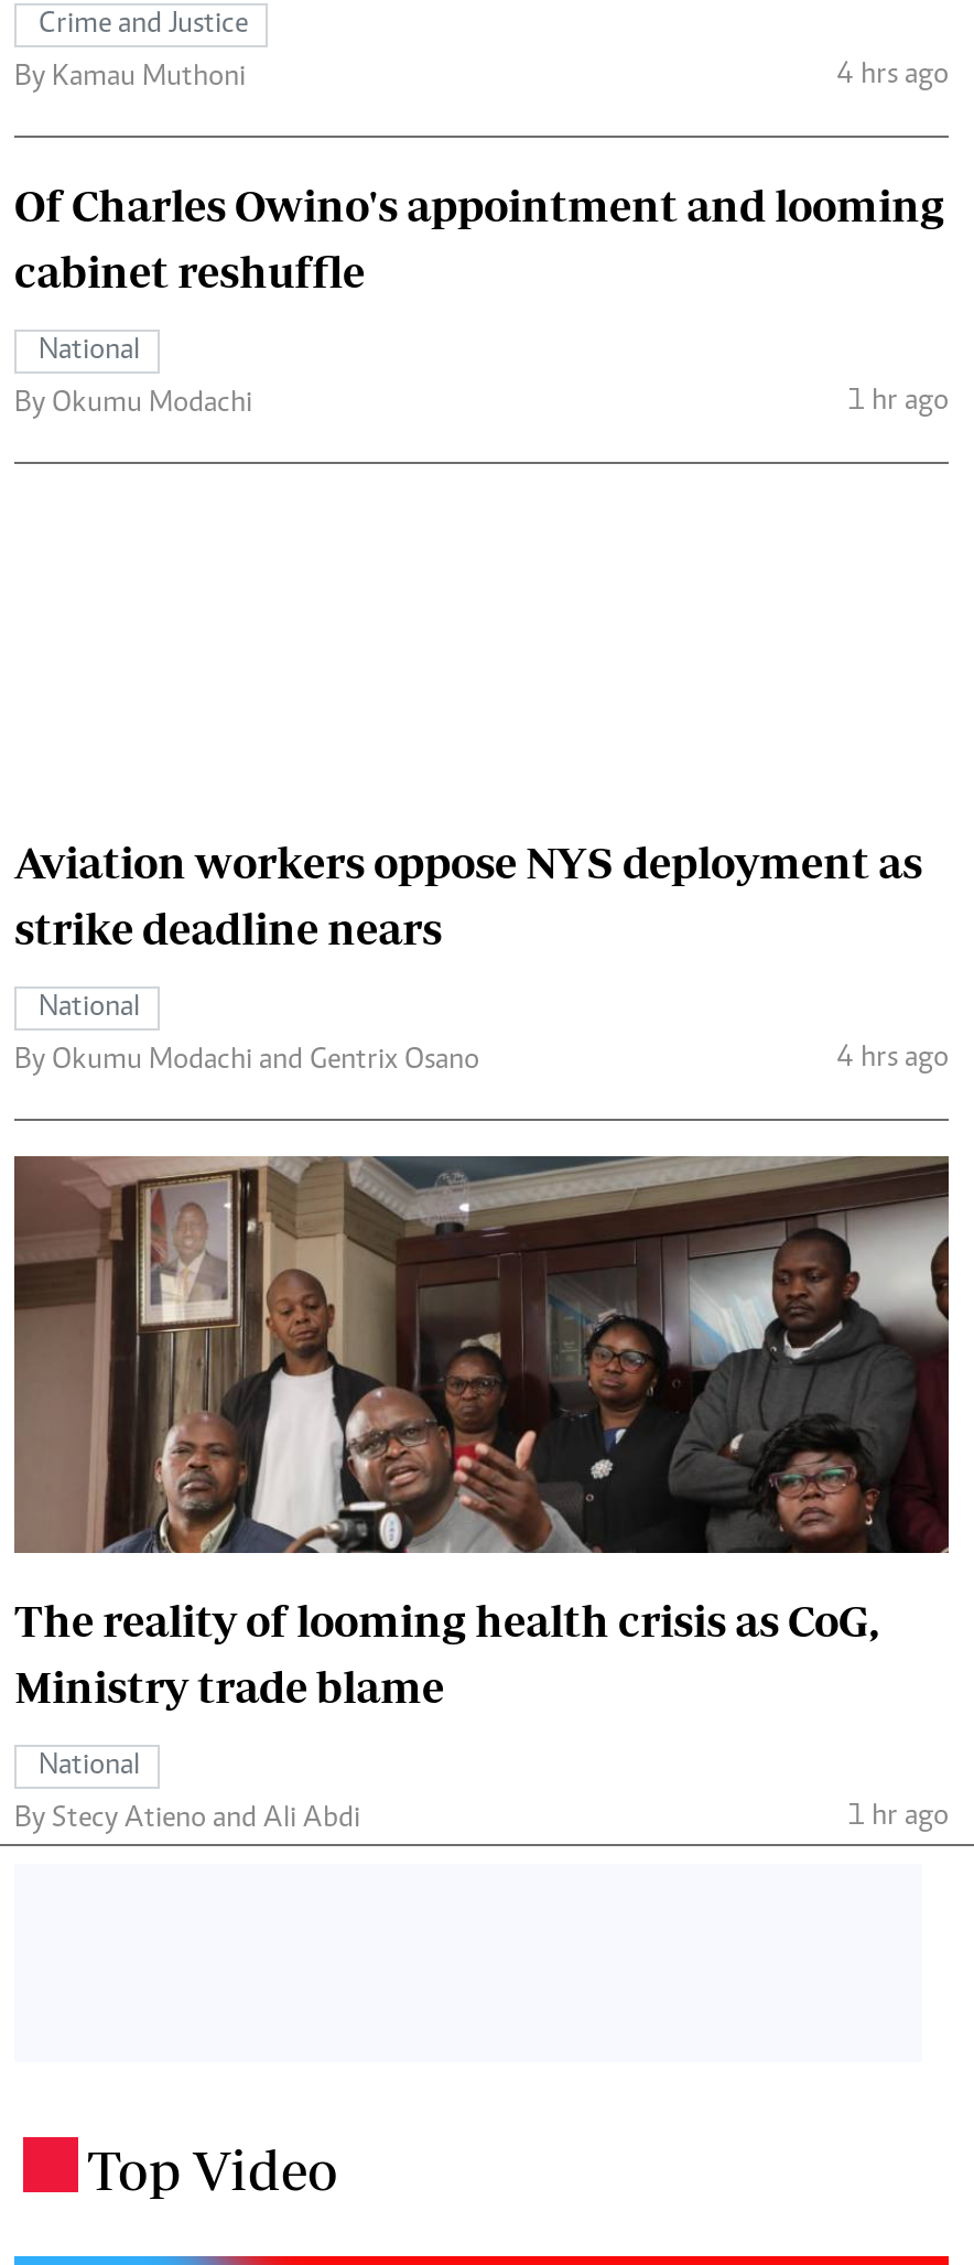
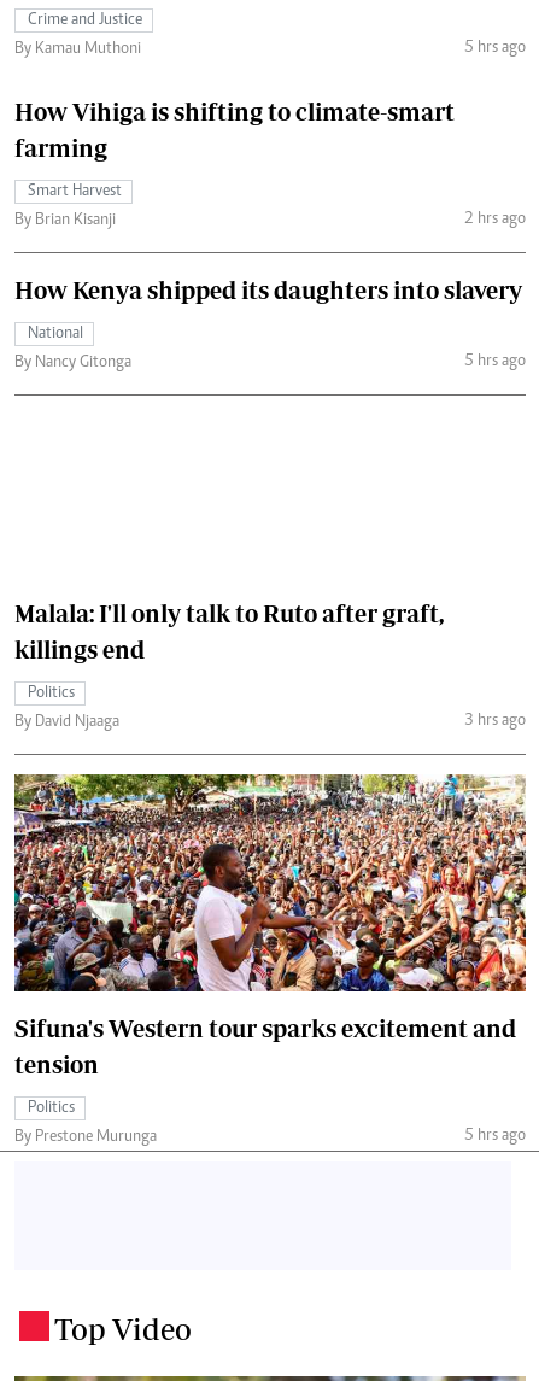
[14,60,949,296] 4 hrs ago | Of Charles Owino's appointment and looming | cabinet reshuffle -> [14,39,526,304] 5 hrs ago | How Vihiga is shifting to climate-smart | farming | Smart Harvest | By Brian Kisanji | 2 hrs ago | How Kenya shipped its daughters into slavery
[14,386,949,420] By Okumu Modachi | 1 hr ago -> [14,353,526,371] By Nancy Gitonga | 5 hrs ago
[14,837,922,953] Aviation workers oppose NYS deployment as | strike deadline nears -> [14,599,444,663] Malala: I'll only talk to Ruto after graft, | killings end
[39,993,140,1024] National -> [28,685,75,702] Politics
[14,1043,949,1077] By Okumu Modachi and Gentrix Osano | 4 hrs ago -> [14,712,526,731] By David Njaaga | 3 hrs ago
[12,1154,951,1712] [image] | The reality of looming health crisis as CoG, | Ministry trade blame -> [13,773,527,1078] [image] | Sifuna's Western tour sparks excitement and | tension
[39,1751,140,1782] National -> [28,1100,75,1117] Politics
[14,1801,949,1835] By Stecy Atieno and Ali Abdi | 1 hr ago -> [14,1127,526,1146] By Prestone Murunga | 5 hrs ago

